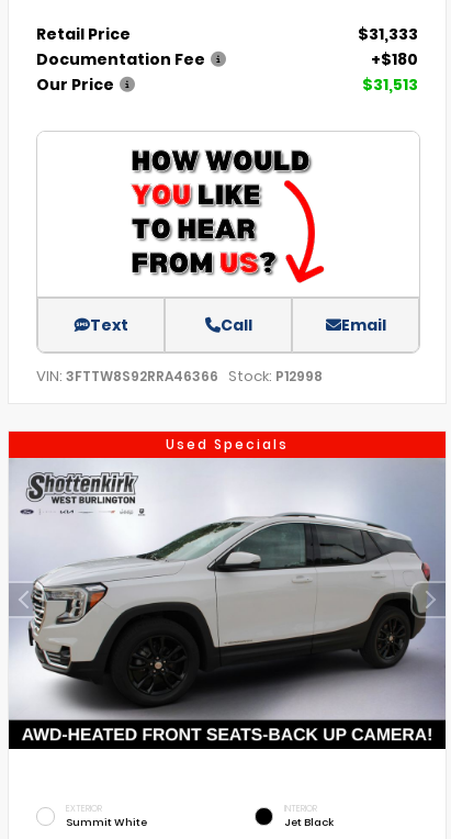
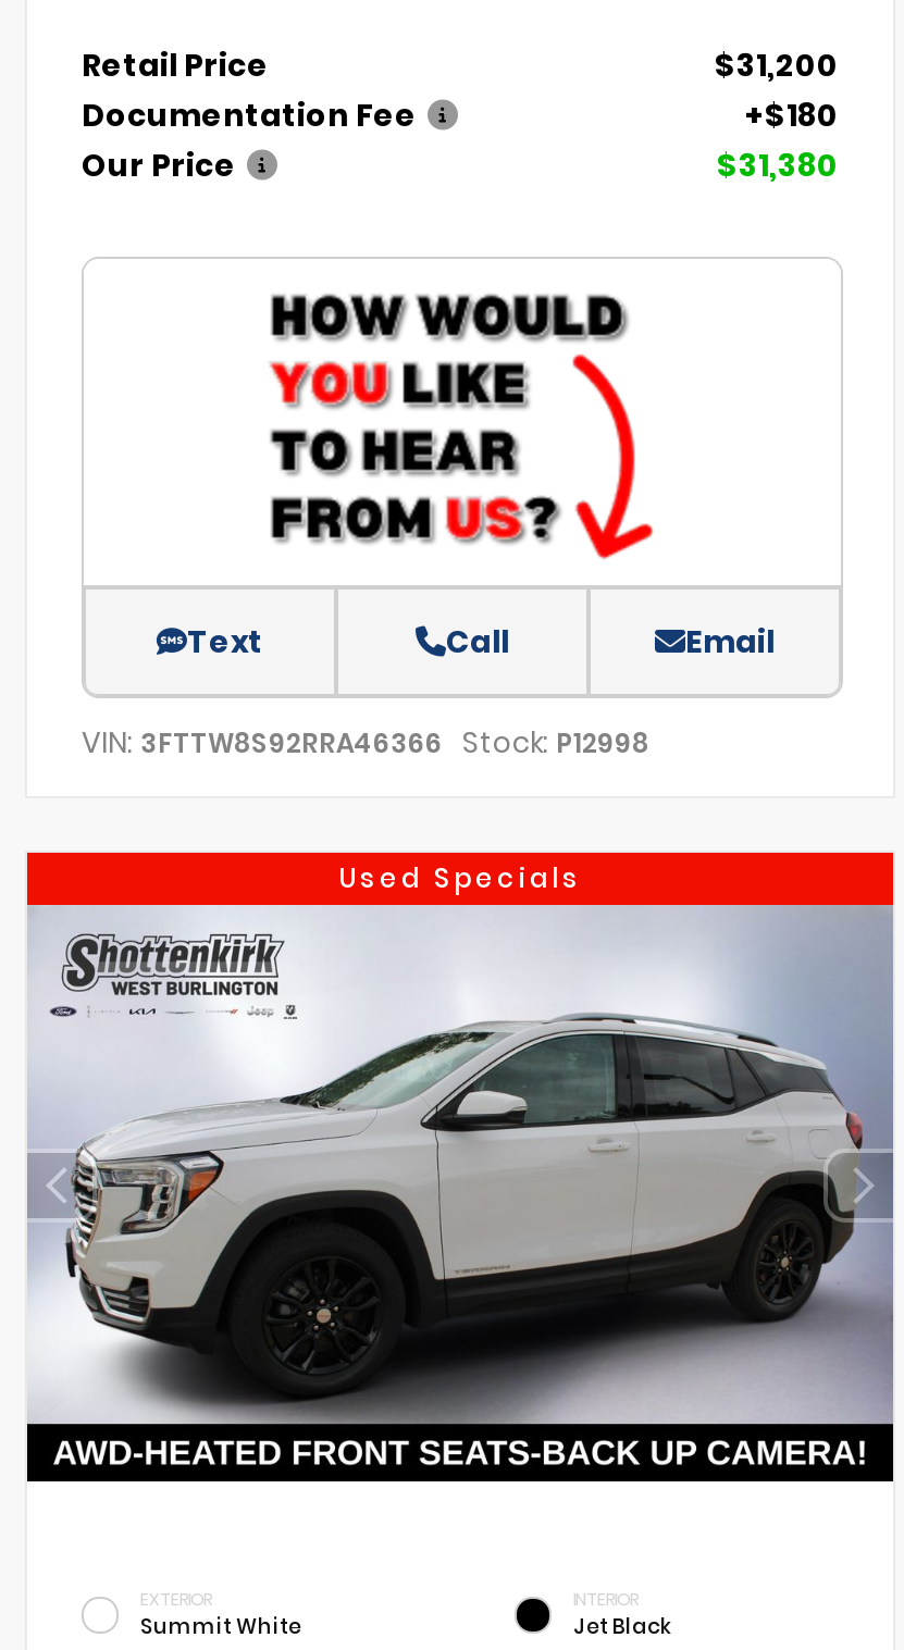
[358,23,418,44] $31,333 -> [715,42,839,86] $31,200
[362,73,418,95] $31,513 -> [717,142,839,186] $31,380

